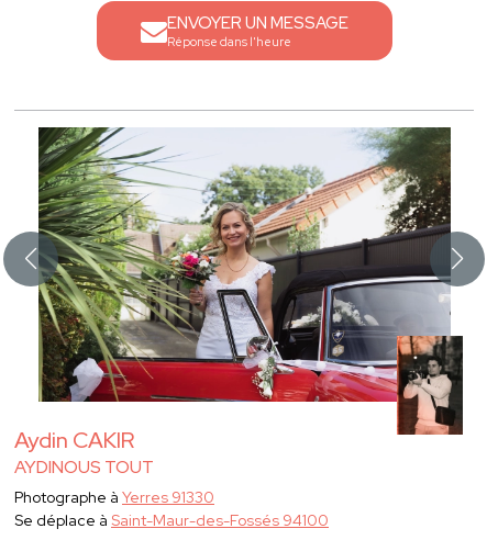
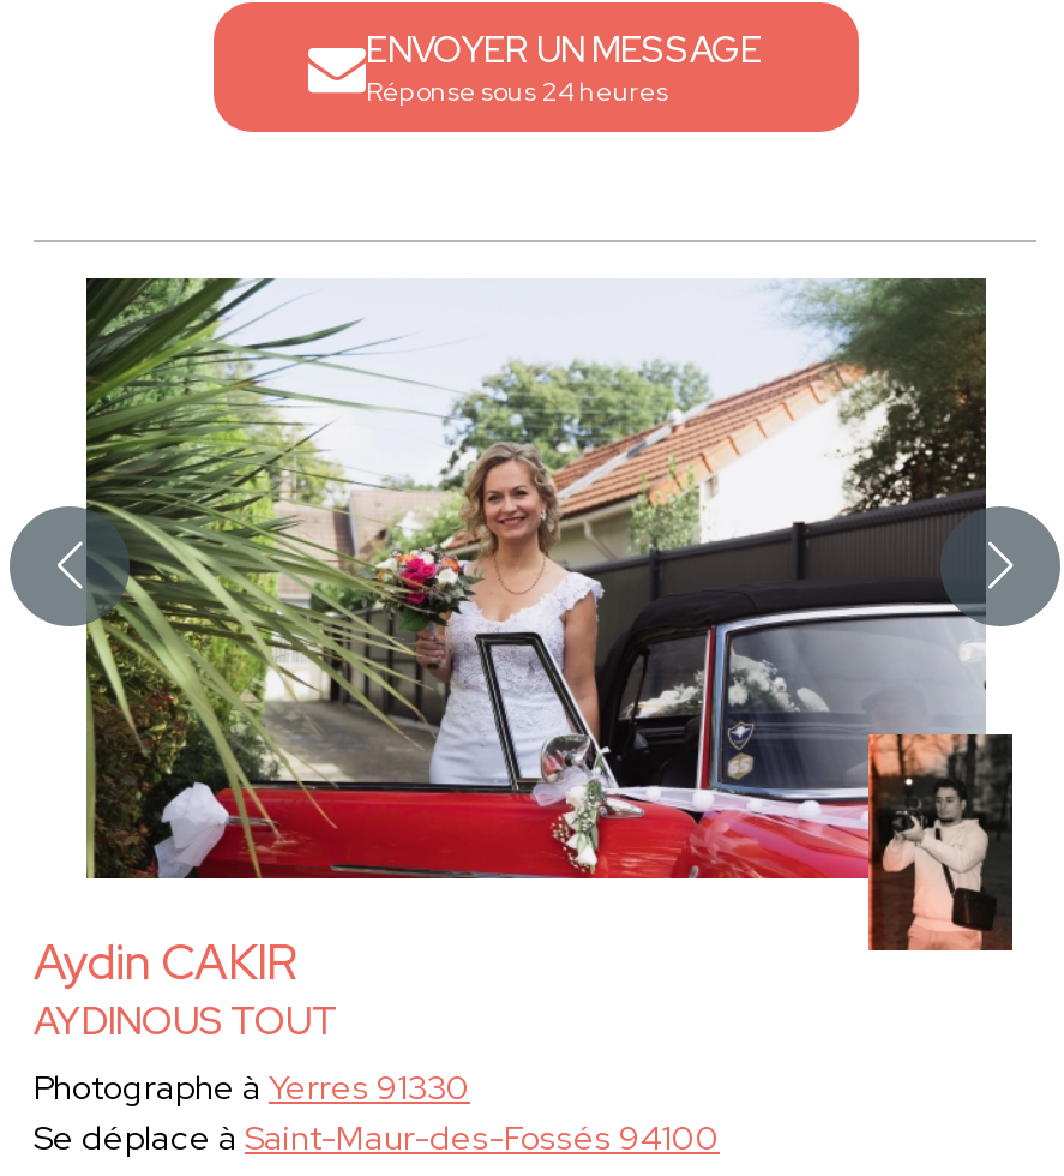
[167,34,291,50] Réponse dans l'heure -> [366,75,668,108] Réponse sous 24 heures

